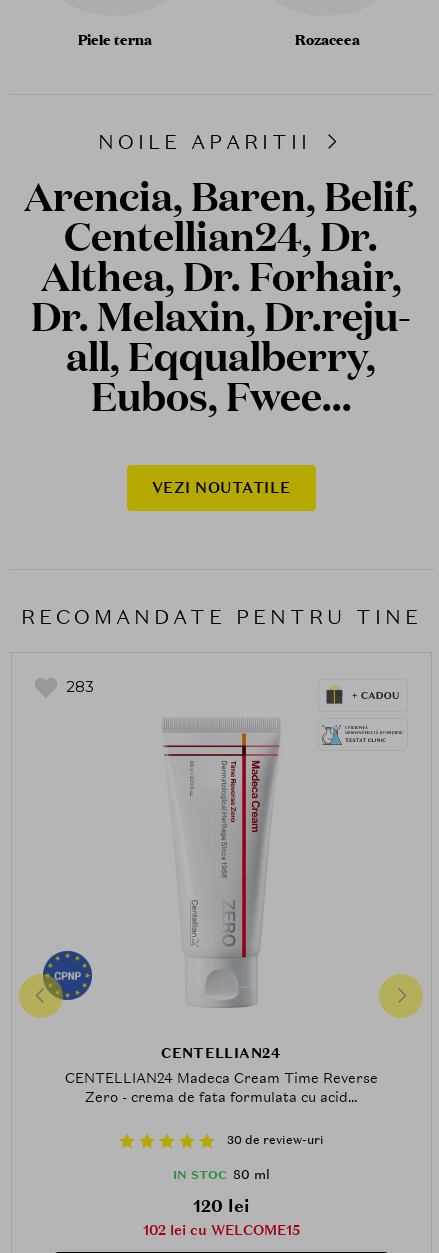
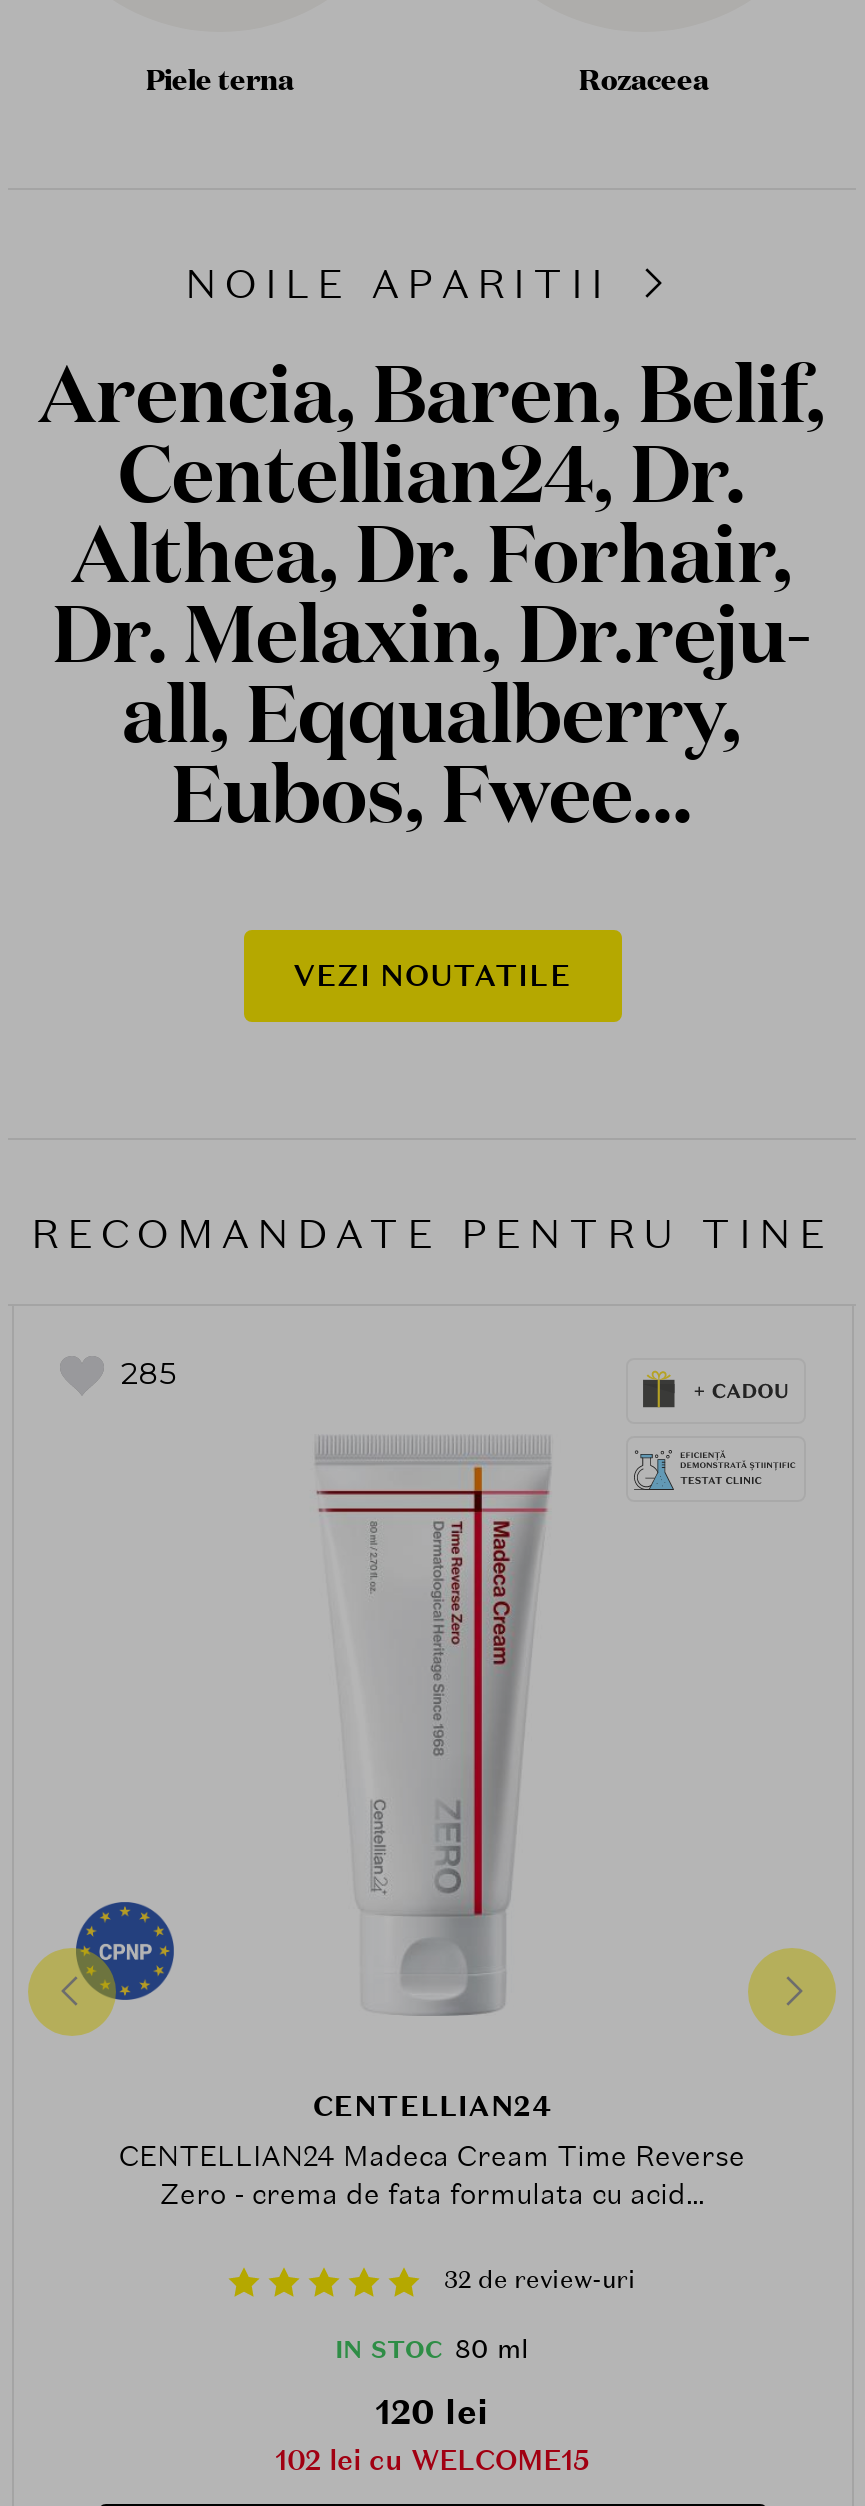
[65,677,93,696] 283 -> [121,1354,177,1392] 285
[226,1132,323,1148] 30 de review-uri -> [444,2265,636,2297] 32 de review-uri

